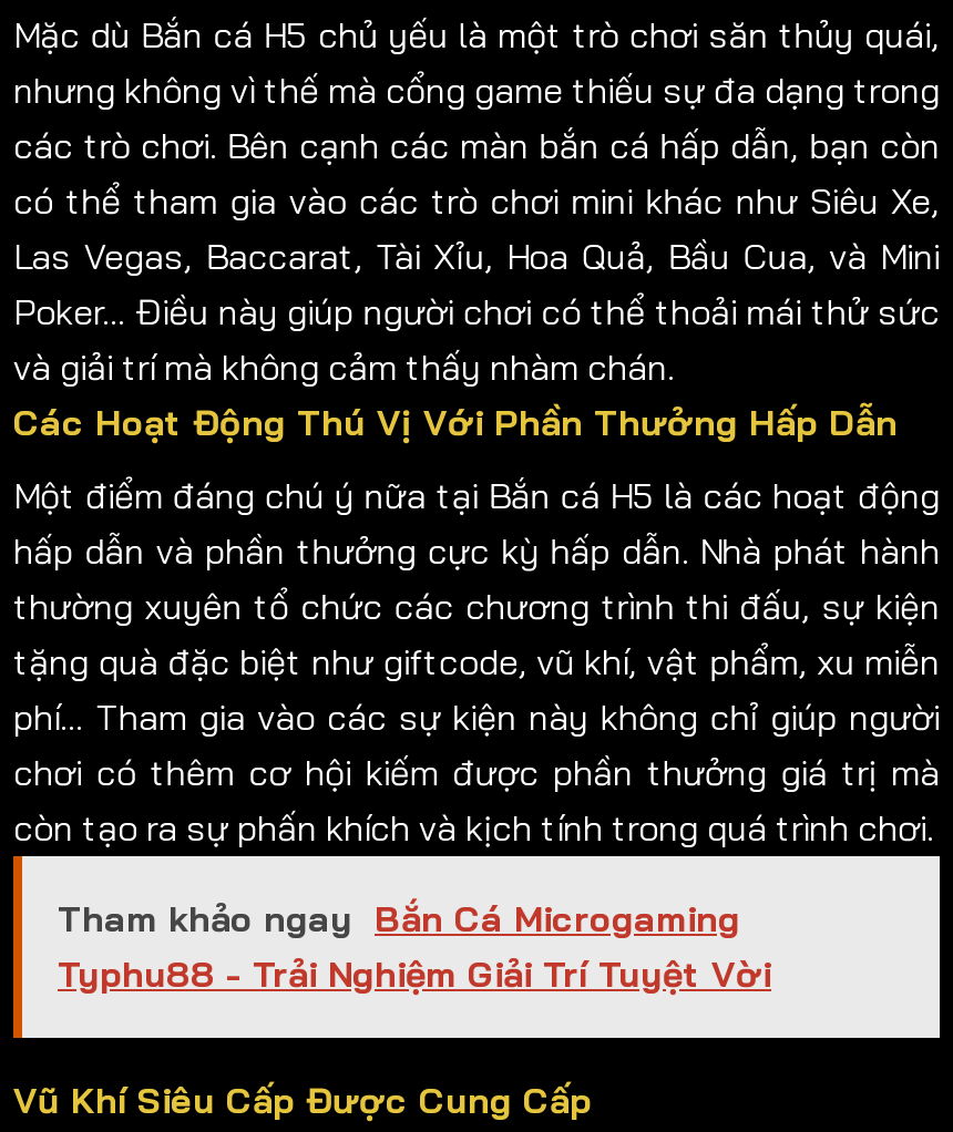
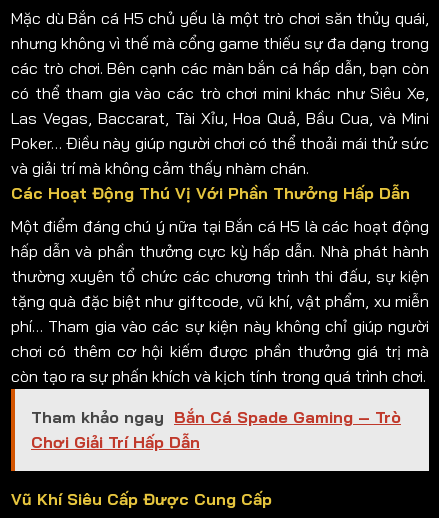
[58,896,771,996] Tham khảo ngay Bắn Cá Microgaming | Typhu88 - Trải Nghiệm Giải Trí Tuyệt Vời -> [31,407,401,452] Tham khảo ngay Bắn Cá Spade Gaming – Trò | Chơi Giải Trí Hấp Dẫn

